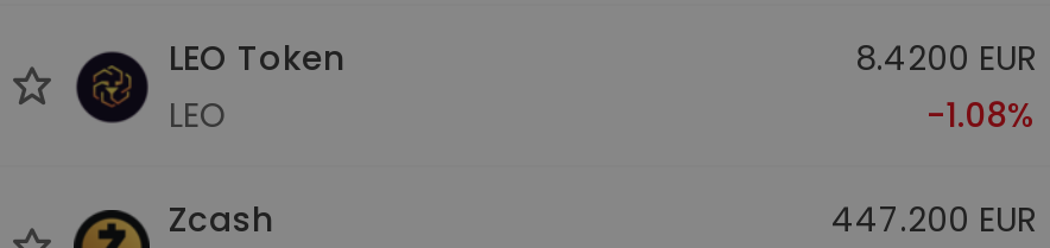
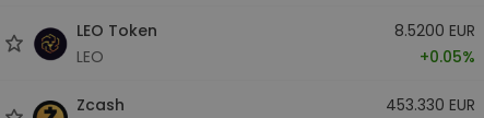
[855,33,1036,81] 8.4200 EUR -> [394,19,475,41] 8.5200 EUR
[926,90,1036,138] -1.08% -> [420,45,475,67] +0.05%
[831,195,1036,242] 447.200 EUR -> [386,93,475,115] 453.330 EUR

